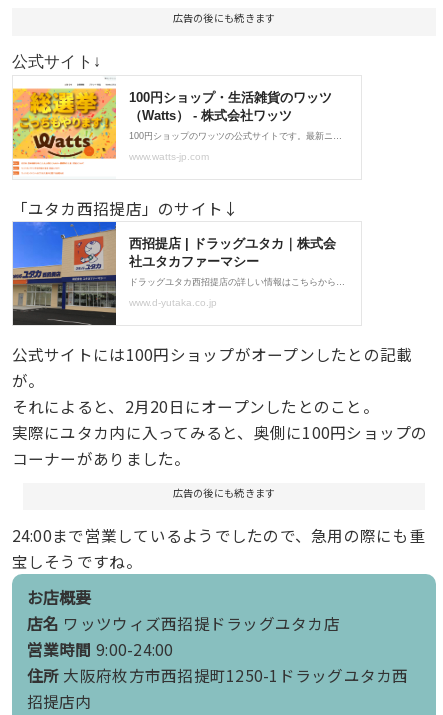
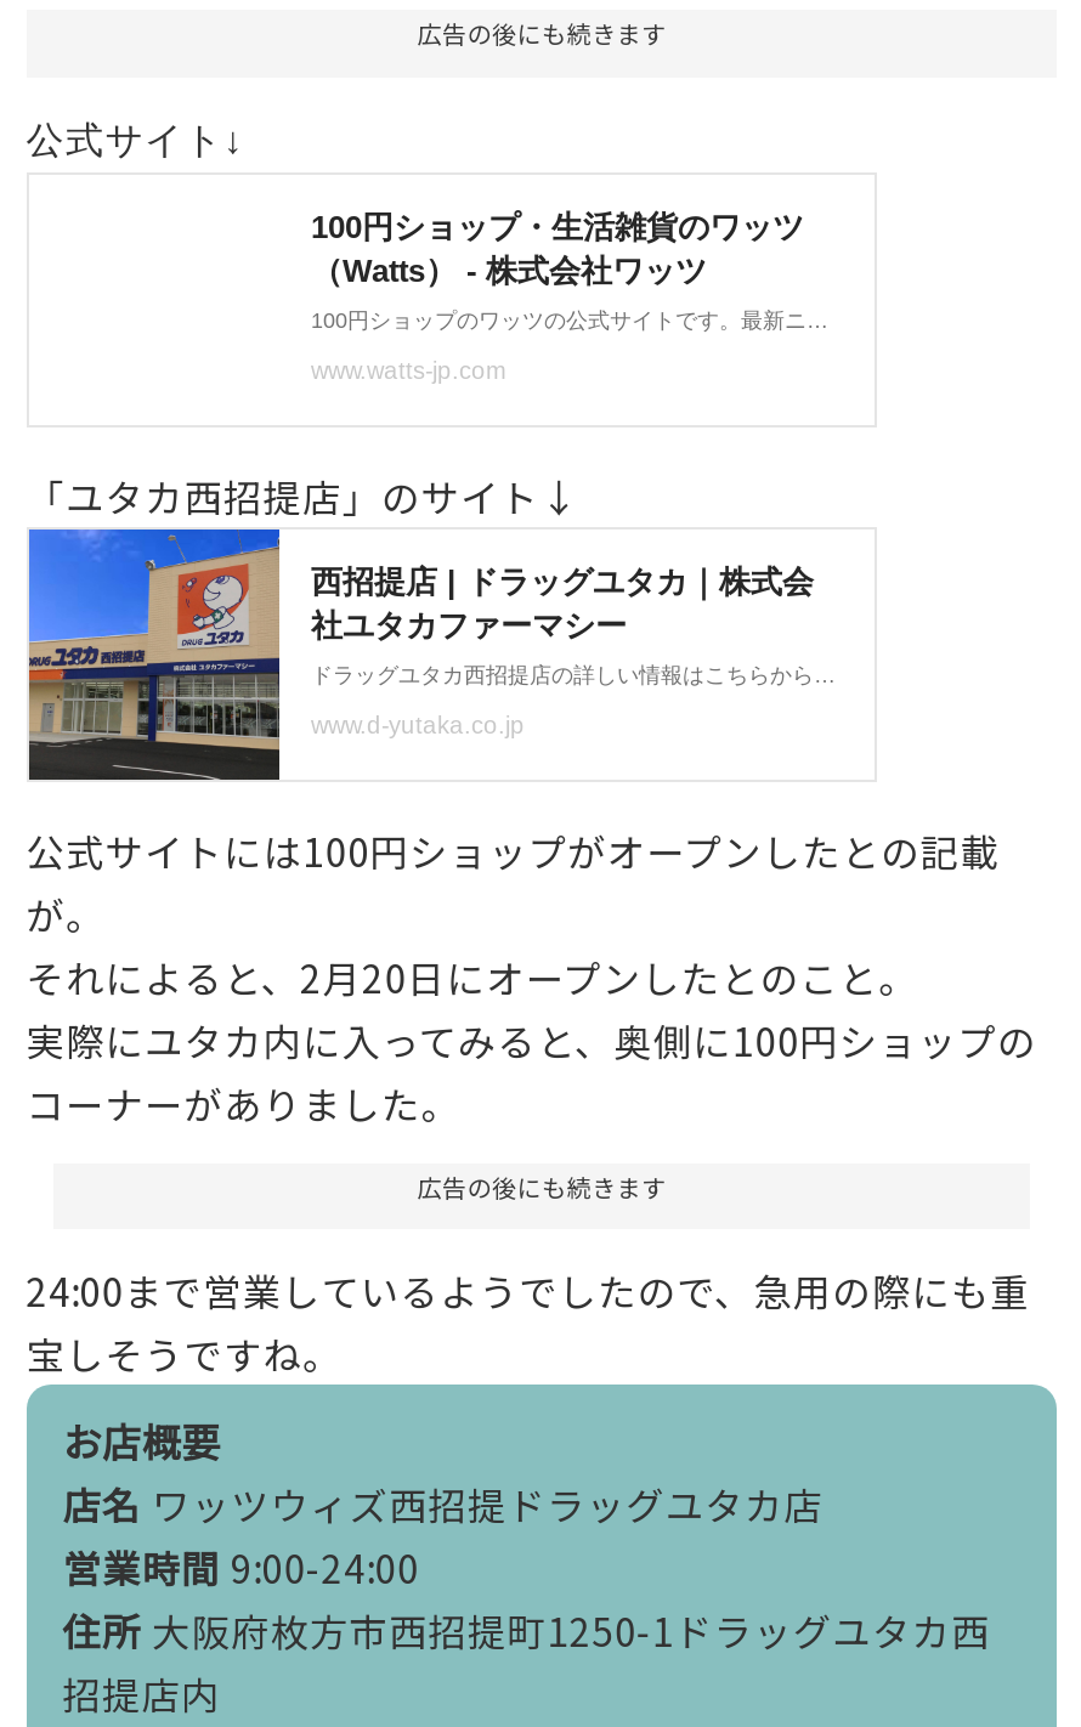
[12,78,117,176] [image] -> none

